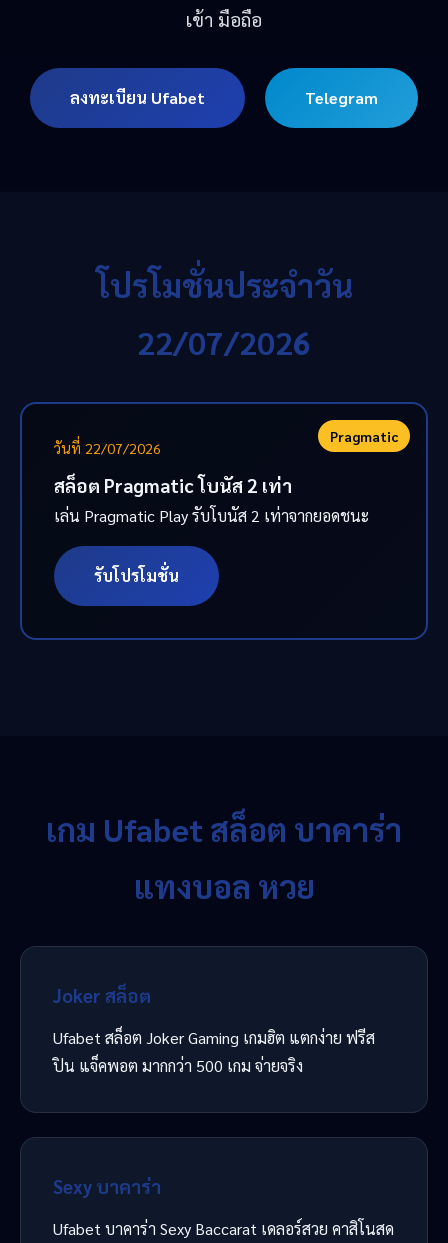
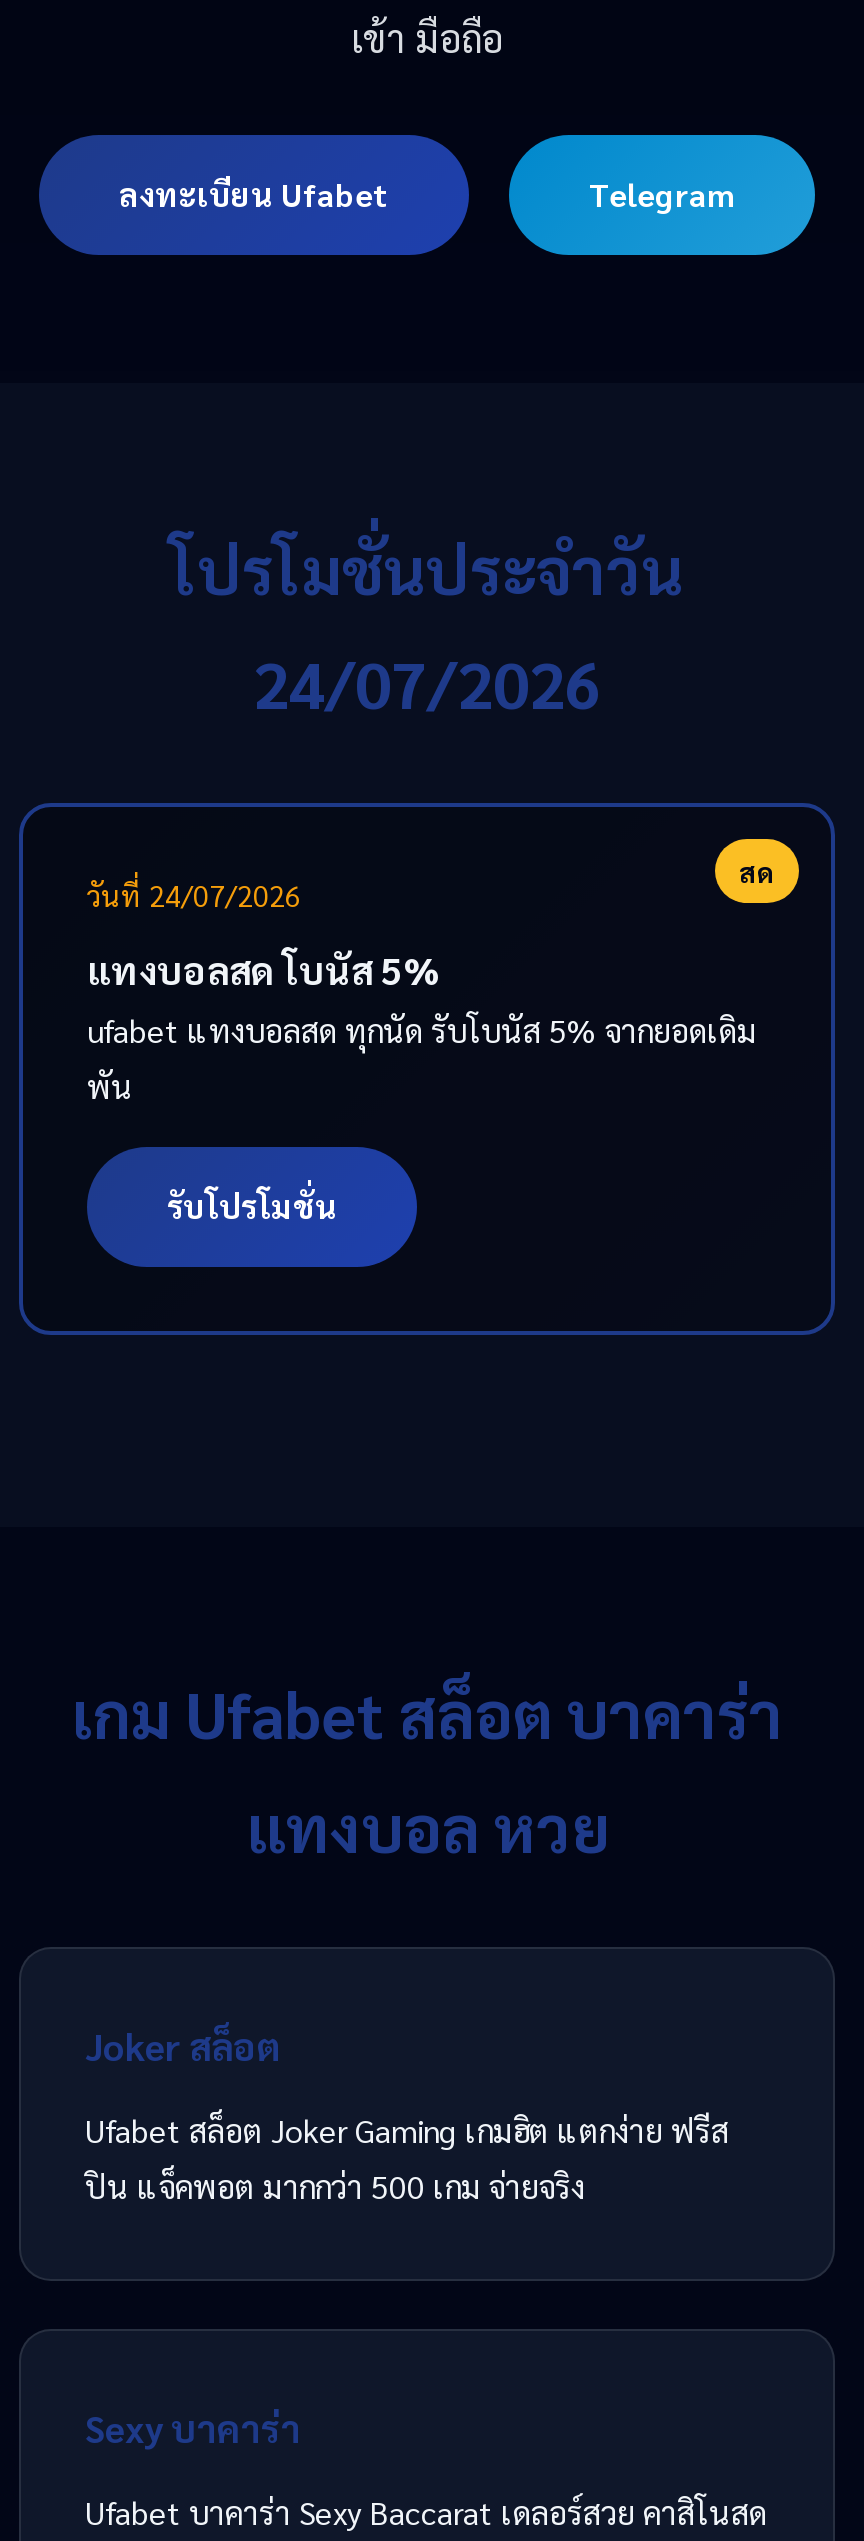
[137,321,311,362] 22/07/2026 -> [253,641,601,723] 24/07/2026
[54,427,398,457] Pragmatic | วันที่ 22/07/2026 -> [87,853,775,913] สด | วันที่ 24/07/2026
[54,473,369,526] สล็อต Pragmatic โบนัส 2 เท่า | เล่น Pragmatic Play รับโบนัส 2 เท่าจากยอดชนะ -> [87,945,757,1107] แทงบอลสด โบนัส 5% | ufabet แทงบอลสด ทุกนัด รับโบนัส 5% จากยอดเดิม | พัน

